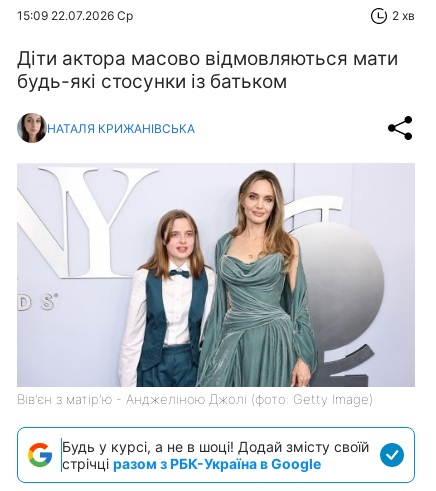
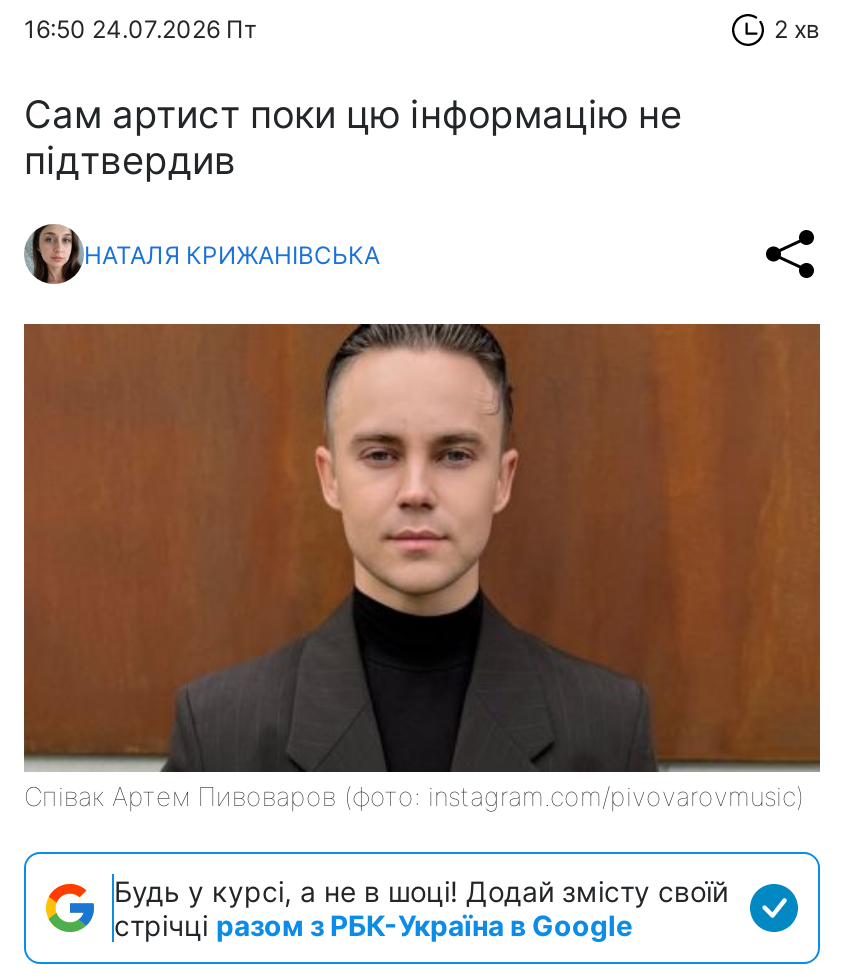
[17,8,133,23] 15:09 22.07.2026 Ср -> [24,14,256,44] 16:50 24.07.2026 Пт
[17,47,398,93] Діти актора масово відмовляються мати | будь-які стосунки із батьком -> [24,92,682,184] Сам артист поки цю інформацію не | підтвердив
[17,163,415,407] [image] | Вів'єн з матір'ю - Анджеліною Джолі (фото: Getty Image) -> [22,322,822,812] [image] | Співак Артем Пивоваров (фото: instagram.com/pivovarovmusic)

